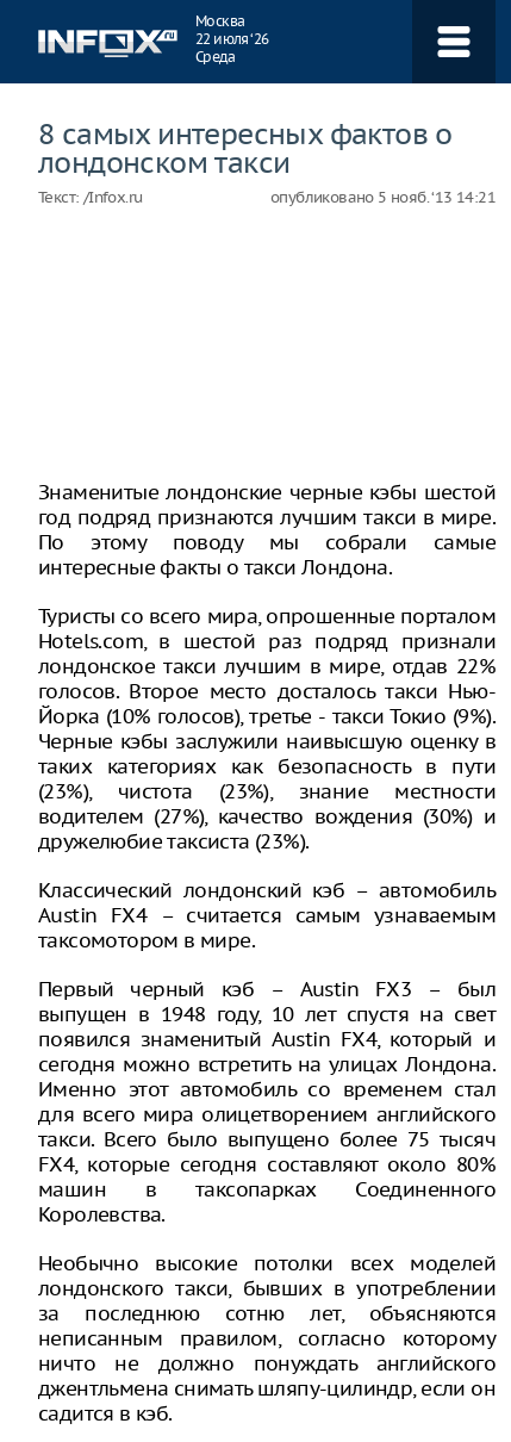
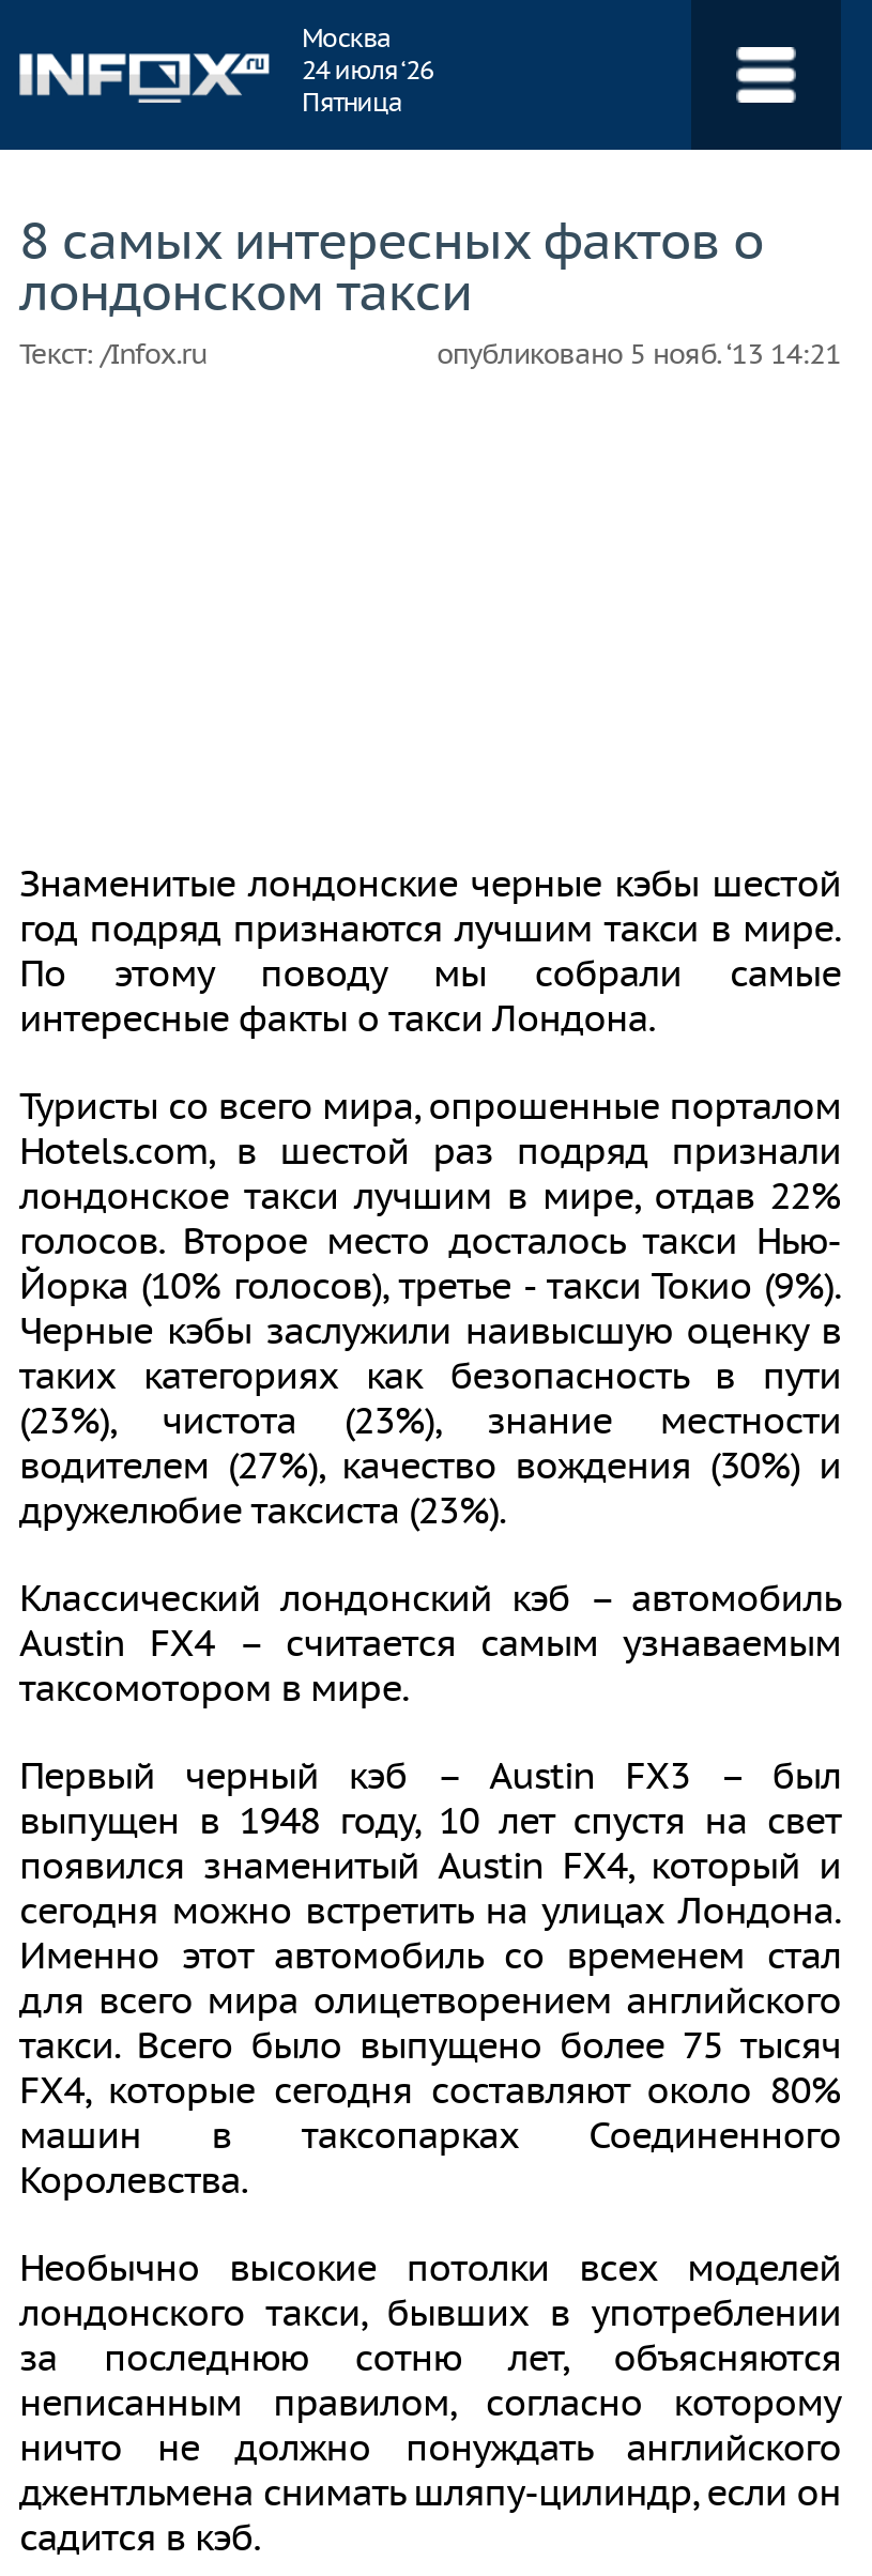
[195,30,268,66] 22 июля ‘26 | Среда -> [302,53,433,118] 24 июля ‘26 | Пятница

